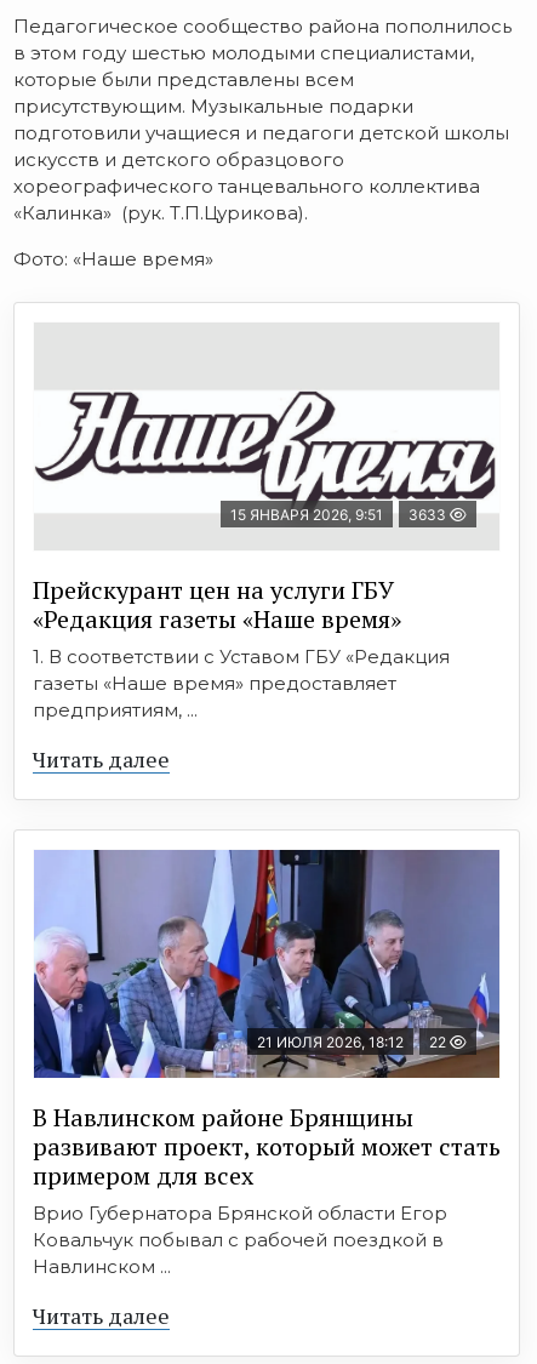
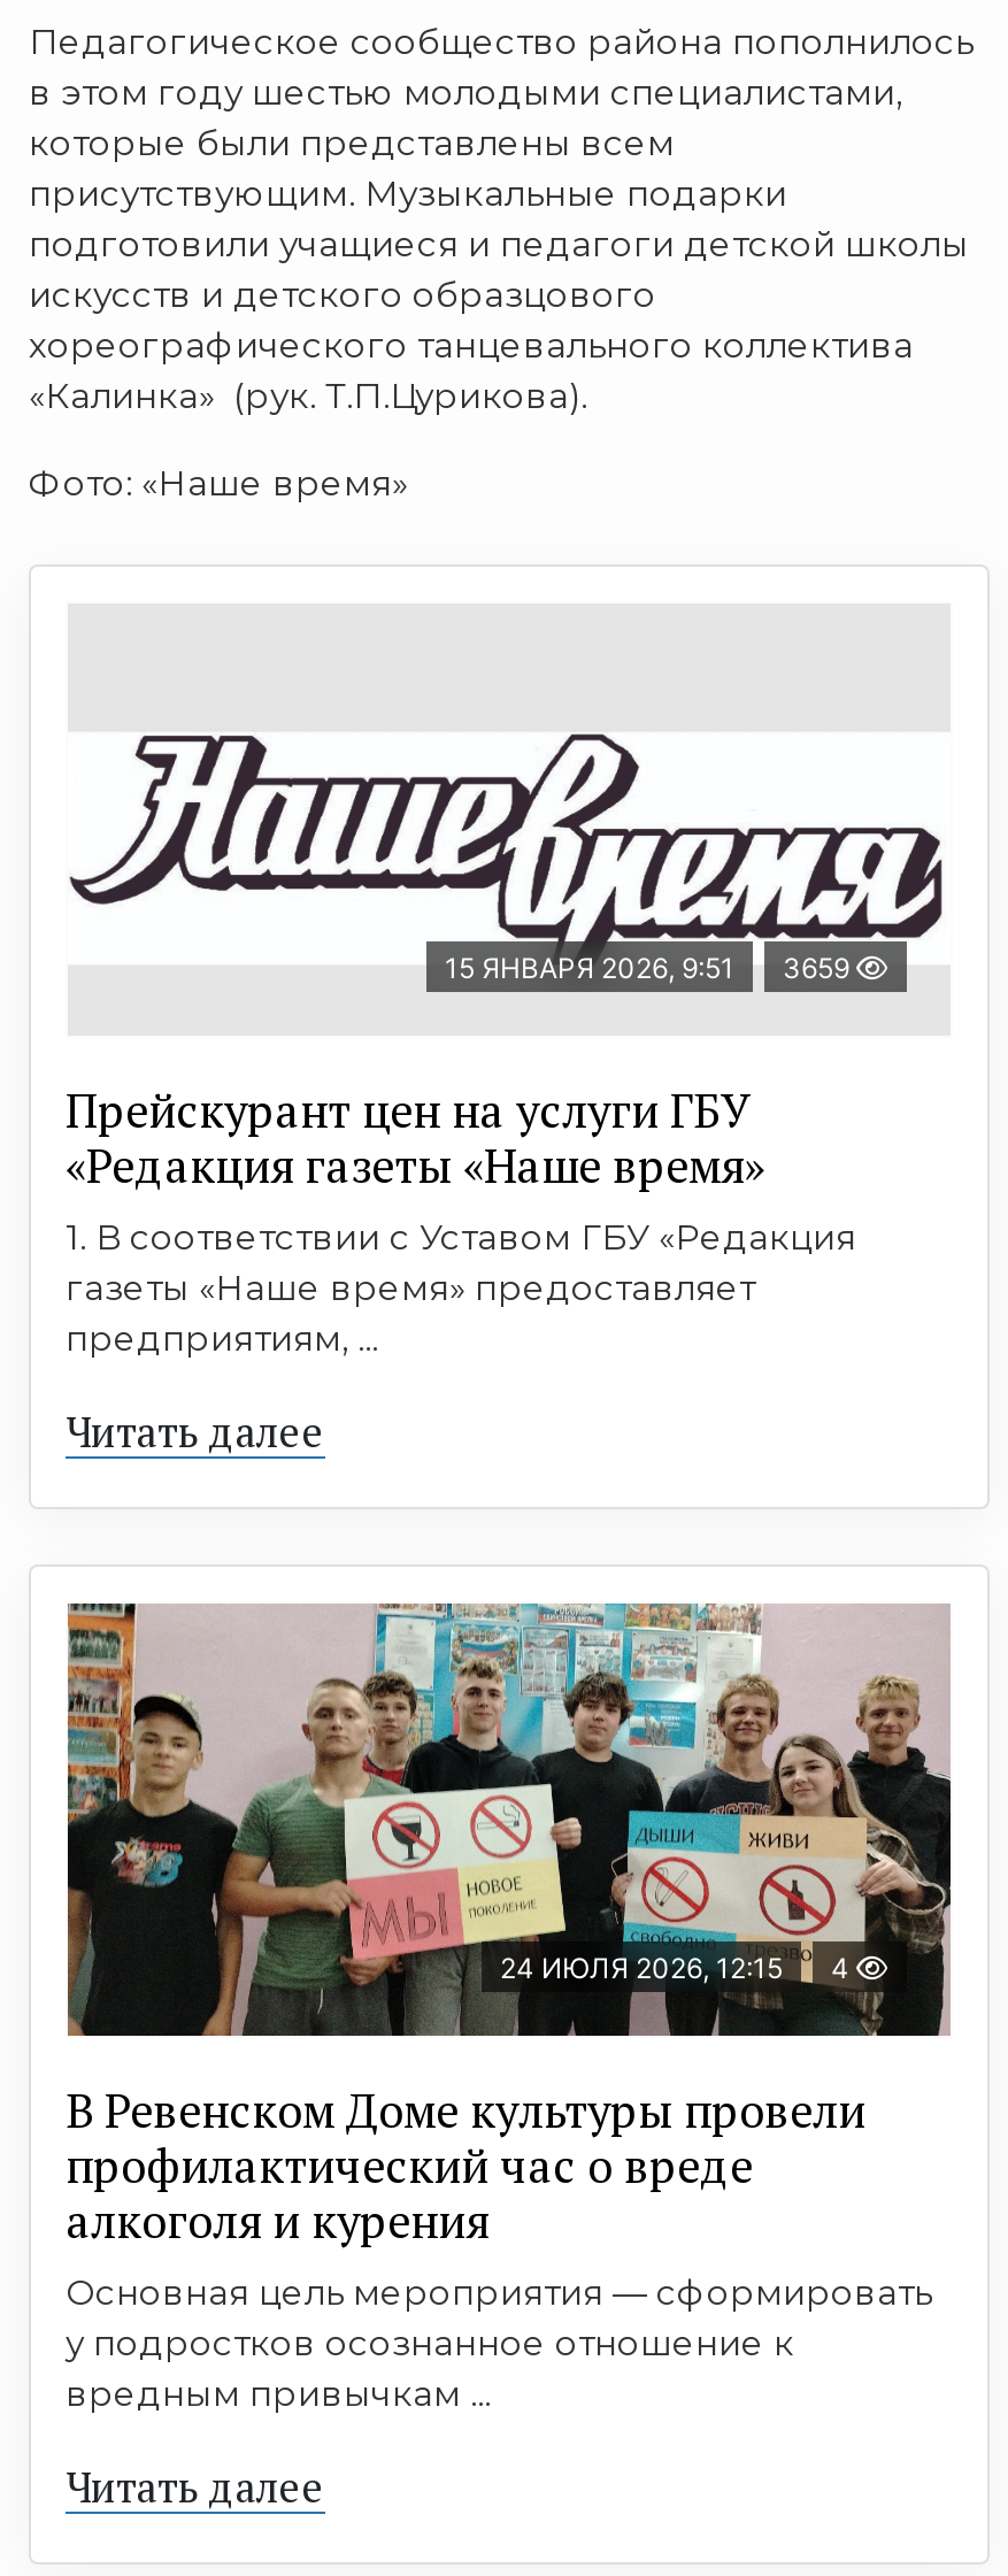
[230,505,450,523] 15 ЯНВАРЯ 2026, 9:51 3633 -> [445,950,856,984] 15 ЯНВАРЯ 2026, 9:51 3659
[33,849,501,1079] [image] | 21 ИЮЛЯ 2026, 18:12 | 22 -> [66,1601,953,2038] [image] | 24 ИЮЛЯ 2026, 12:15 | 4
[33,1100,501,1277] В Навлинском районе Брянщины | развивают проект, который может стать | примером для всех | Врио Губернатора Брянской области Егор | Ковальчук побывал с рабочей поездкой в | Навлинском ... -> [66,2079,932,2414] В Ревенском Доме культуры провели | профилактический час о вреде | алкоголя и курения | Основная цель мероприятия — сформировать | у подростков осознанное отношение к | вредным привычкам ...

